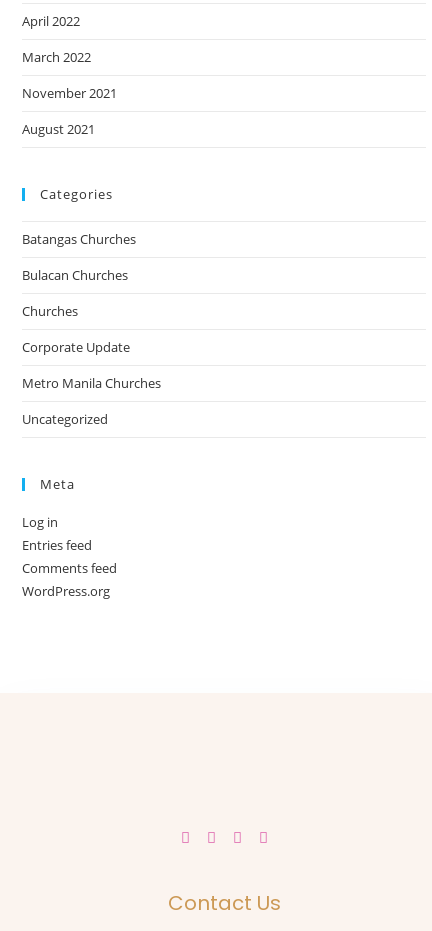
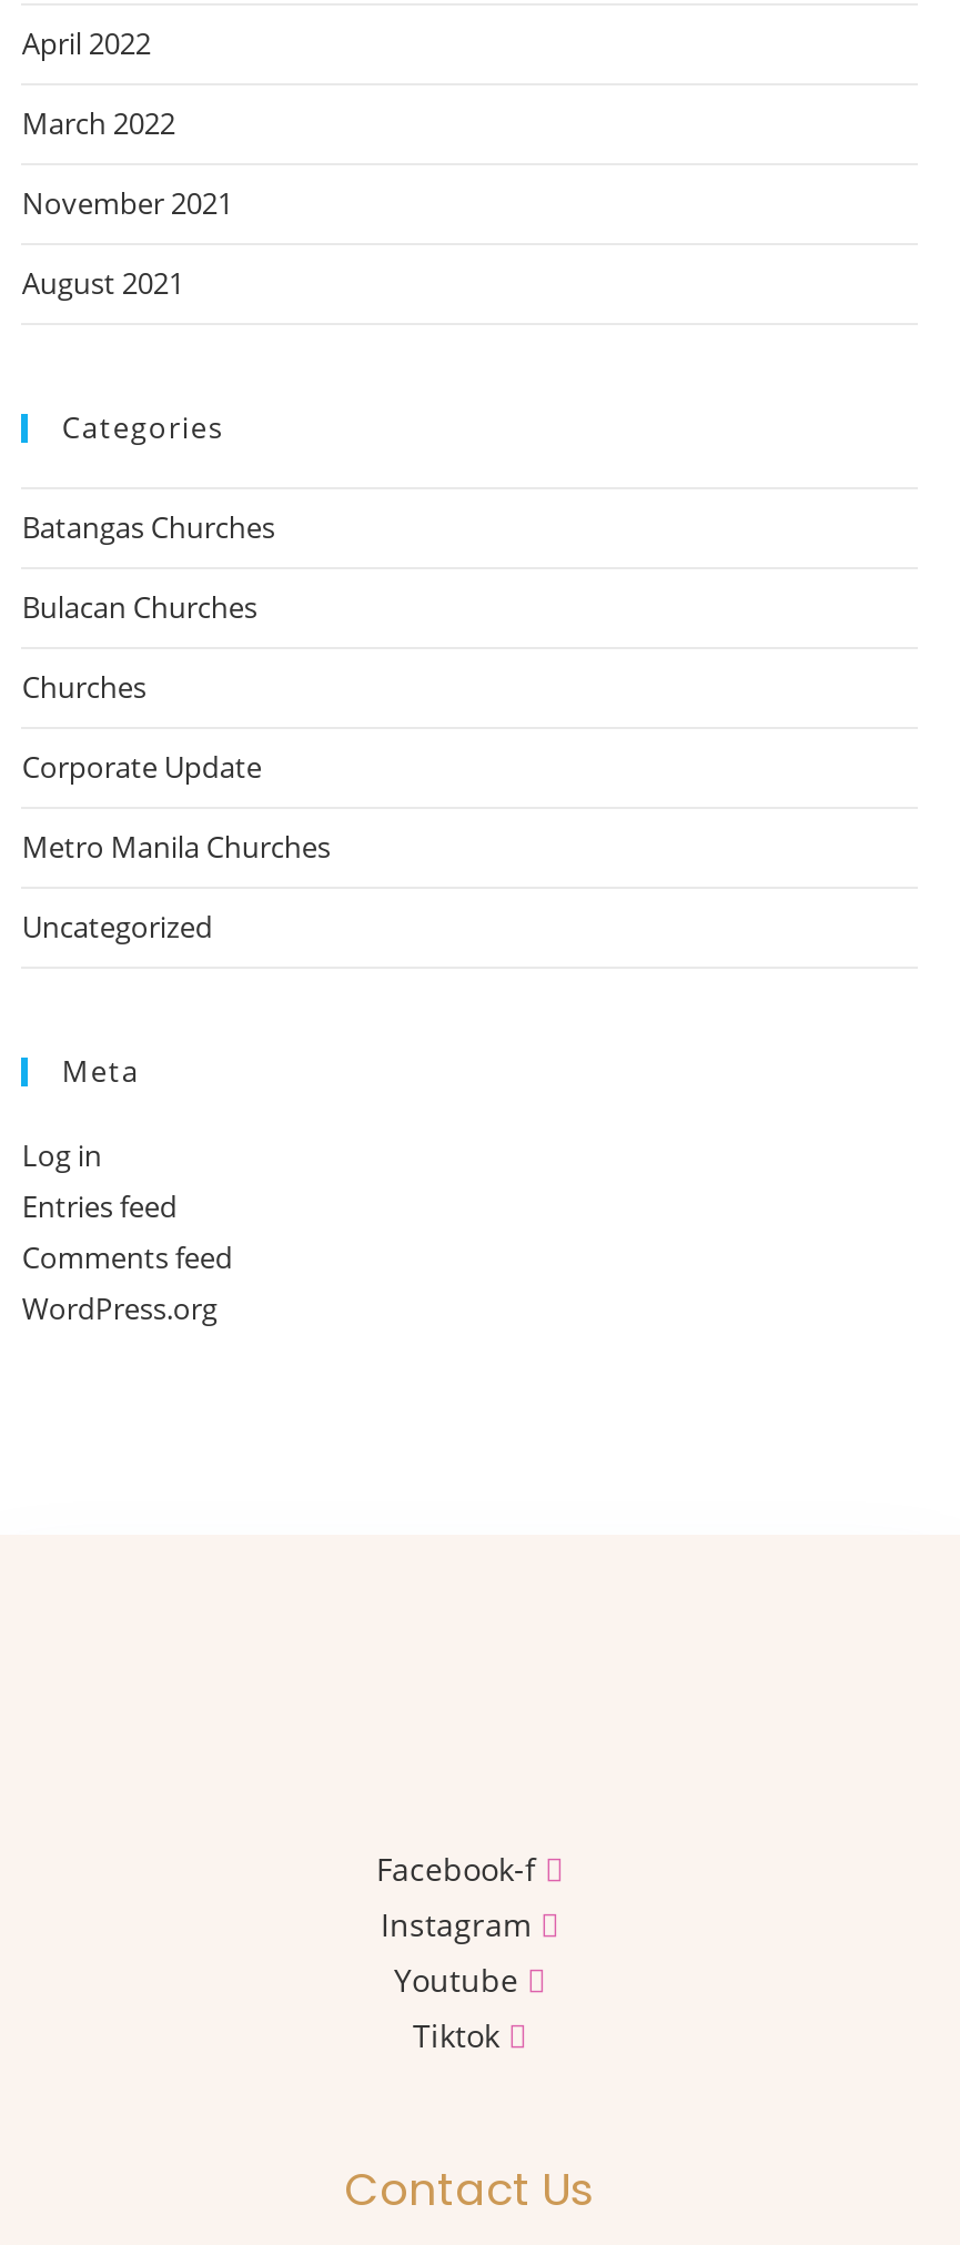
none -> [376,1848,536,2056] Facebook-f | Instagram | Youtube | Tiktok

